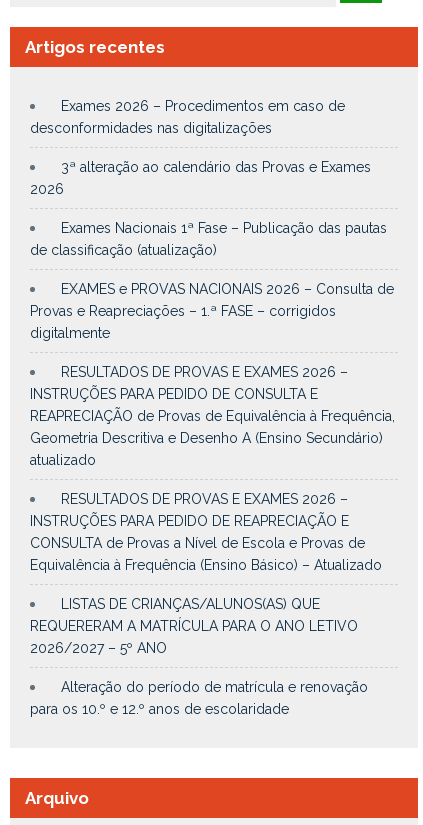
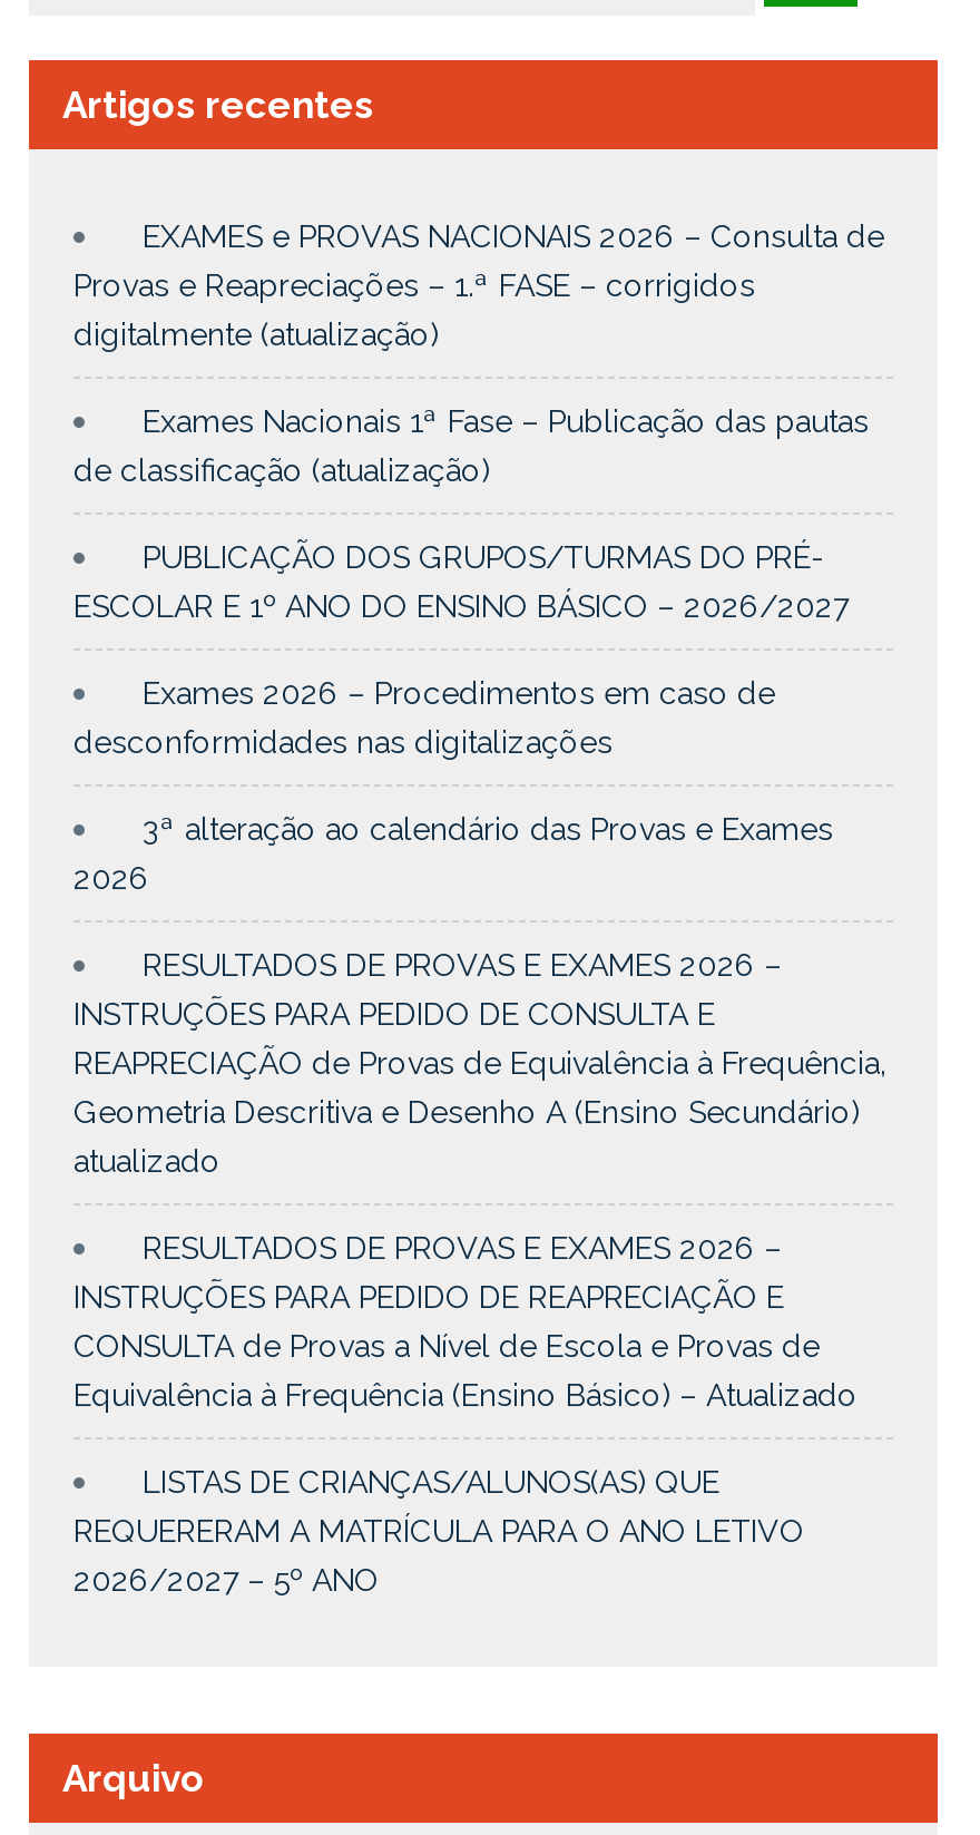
none -> [73,316,849,623] digitalmente (atualização) | PUBLICAÇÃO DOS GRUPOS/TURMAS DO PRÉ- | ESCOLAR E 1º ANO DO ENSINO BÁSICO – 2026/2027
moved [30,98,371,197] -> [73,674,833,895]: Exames 2026 – Procedimentos em caso de | desconformidades nas digitalizações | 3ª alteração ao calendário das Provas e Exames | 2026
moved [30,220,394,319] -> [73,217,884,487]: Exames Nacionais 1ª Fase – Publicação das pautas | de classificação (atualização) | EXAMES e PROVAS NACIONAIS 2026 – Consulta de | Provas e Reapreciações – 1.ª FASE – corrigidos
[30,325,110,341] digitalmente -> none
moved [30,364,395,656] -> [73,946,886,1597]: RESULTADOS DE PROVAS E EXAMES 2026 – | INSTRUÇÕES PARA PEDIDO DE CONSULTA E | REAPRECIAÇÃO de Provas de Equivalência à Frequência, | ... | REQUERERAM A MATRÍCULA PARA O ANO LETIVO | 2026/2027 – 5º ANO
[30,679,368,717] Alteração do período de matrícula e renovação | para os 10.º e 12.º anos de escolaridade -> none

